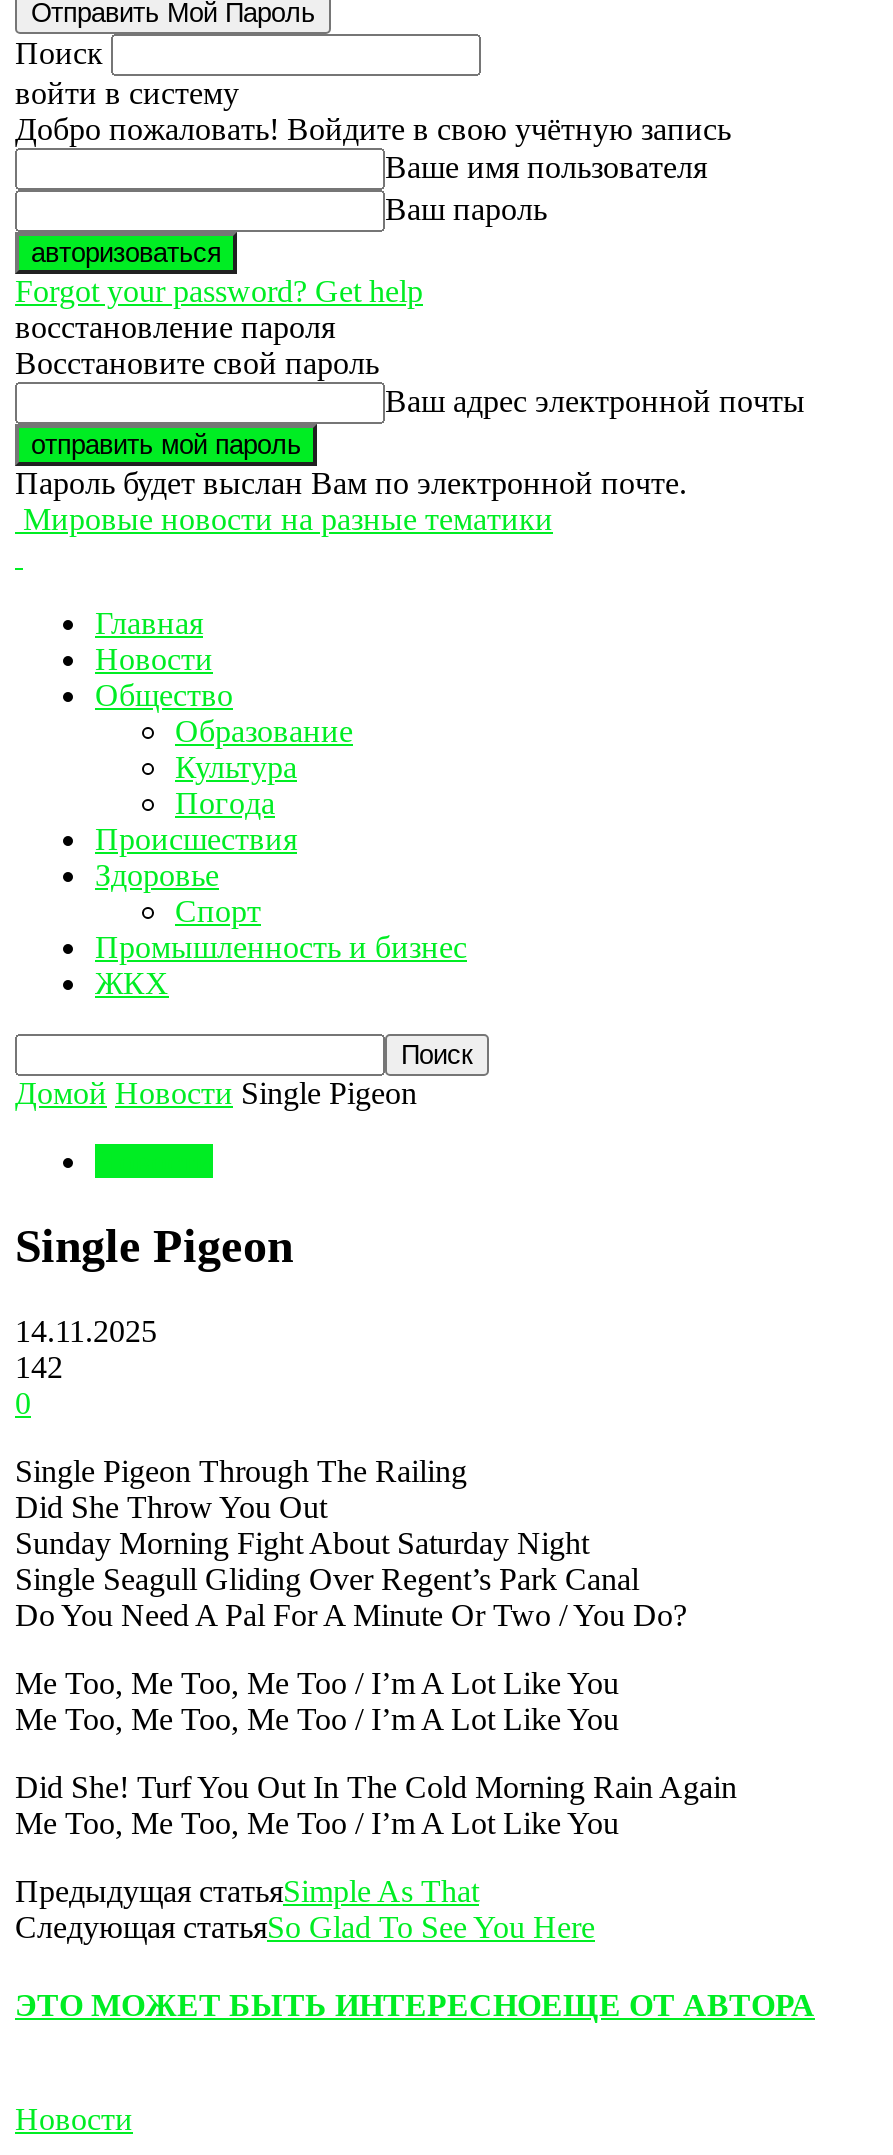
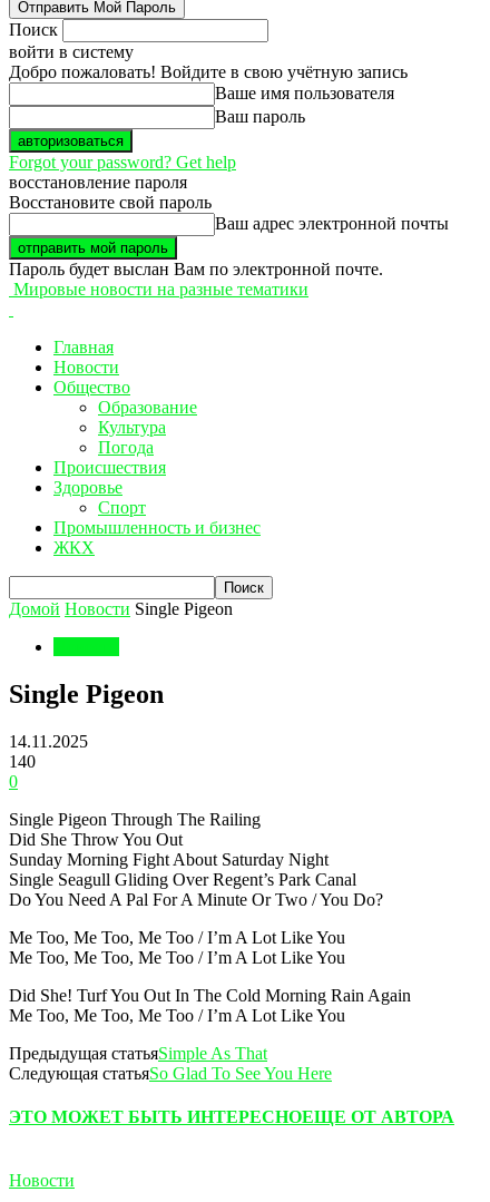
[15,1350,63,1384] 142 -> [9,752,36,771] 140

